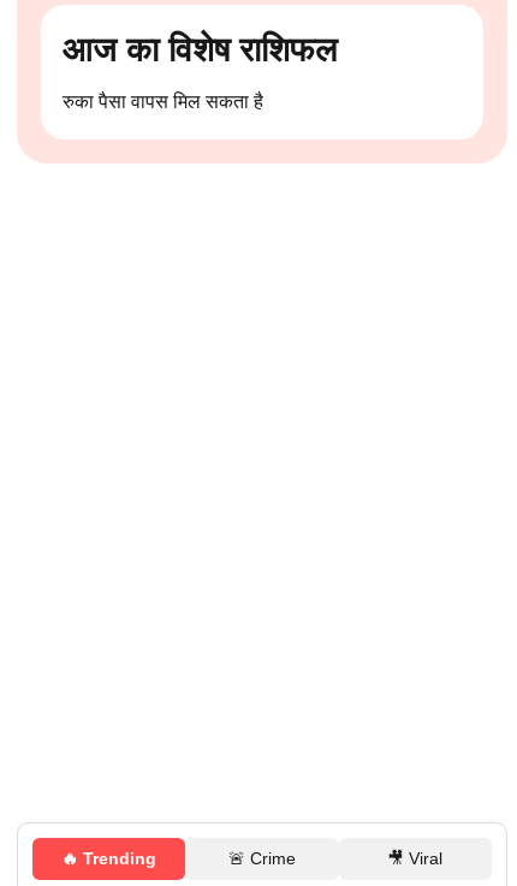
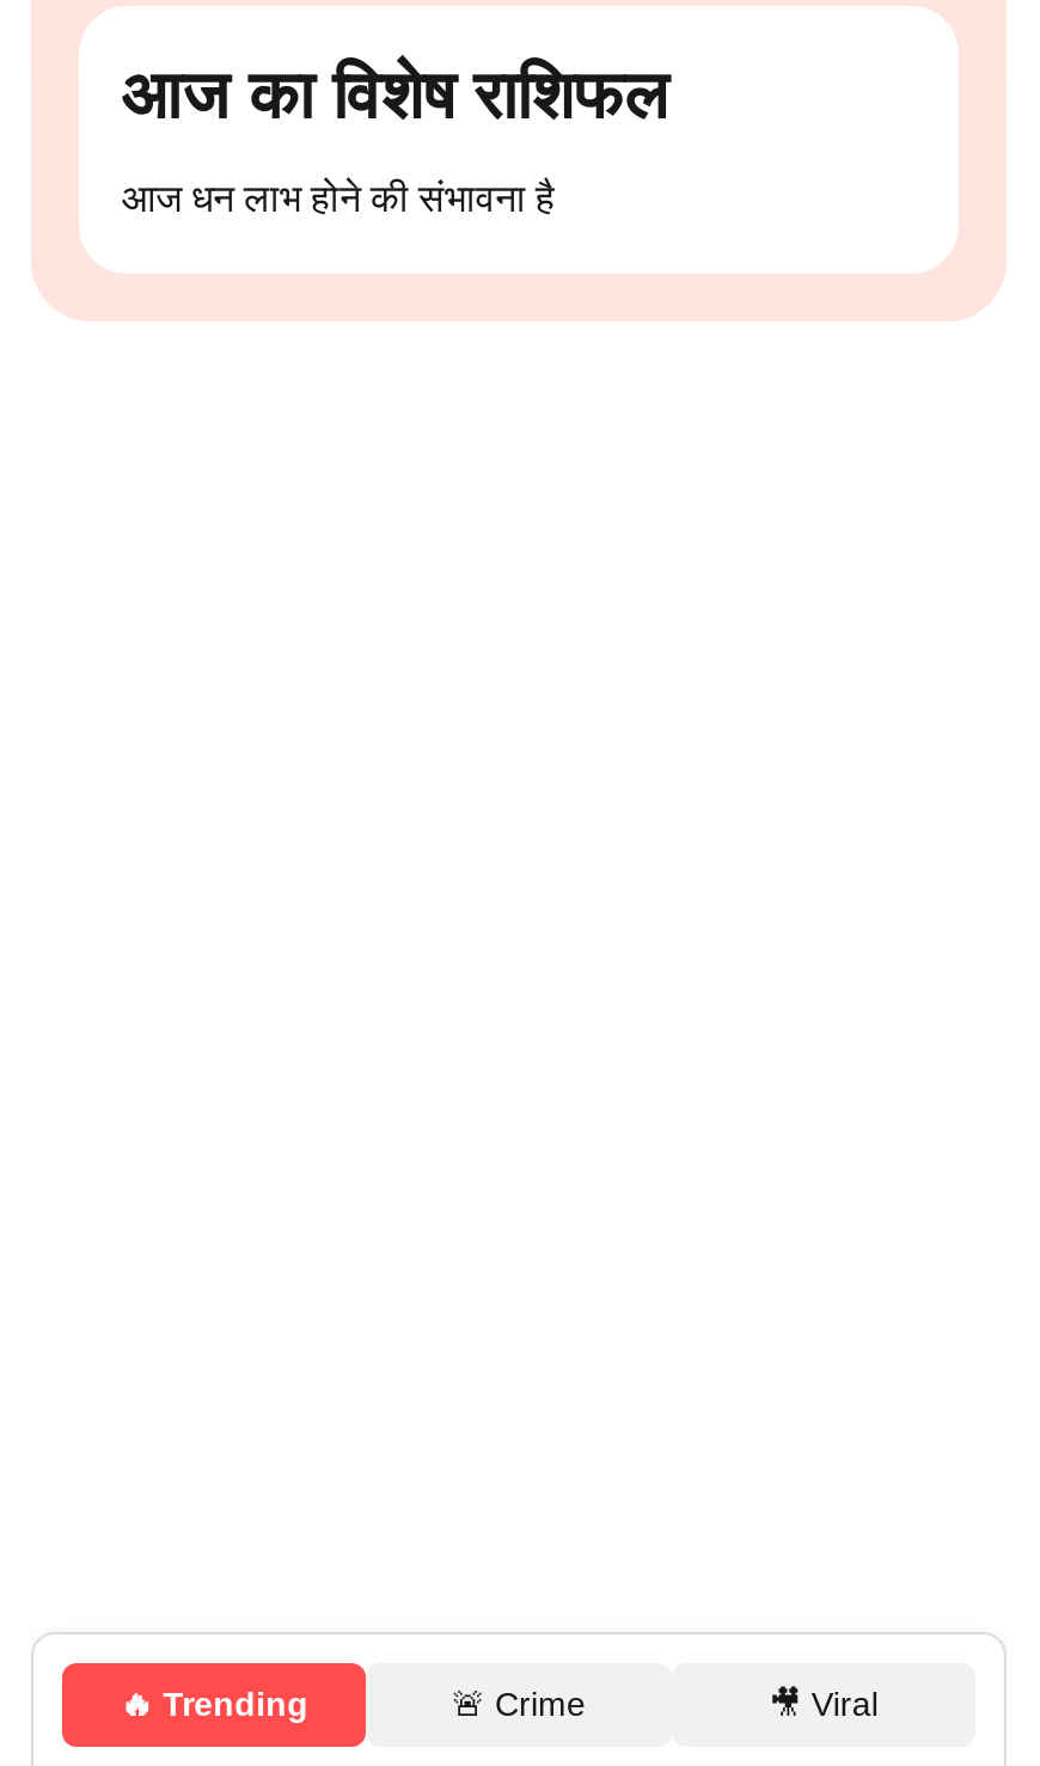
[63,91,263,112] रुका पैसा वापस मिल सकता है -> [122,178,555,219] आज धन लाभ होने की संभावना है

